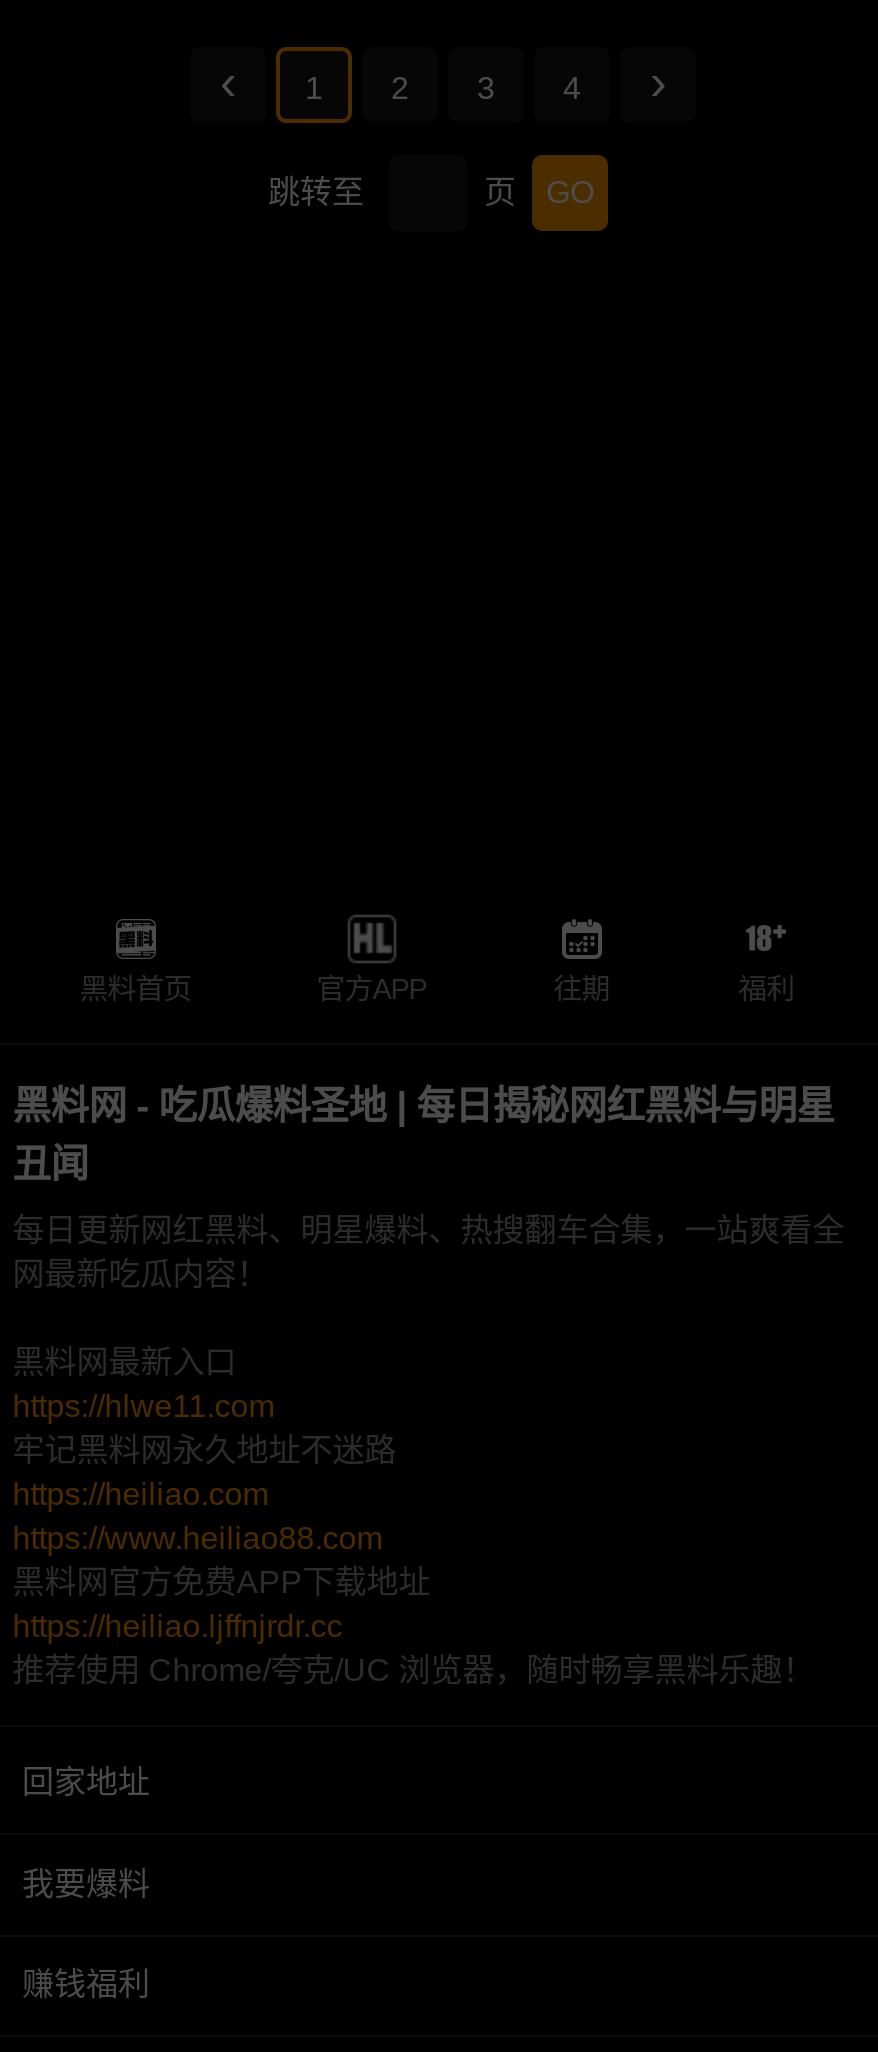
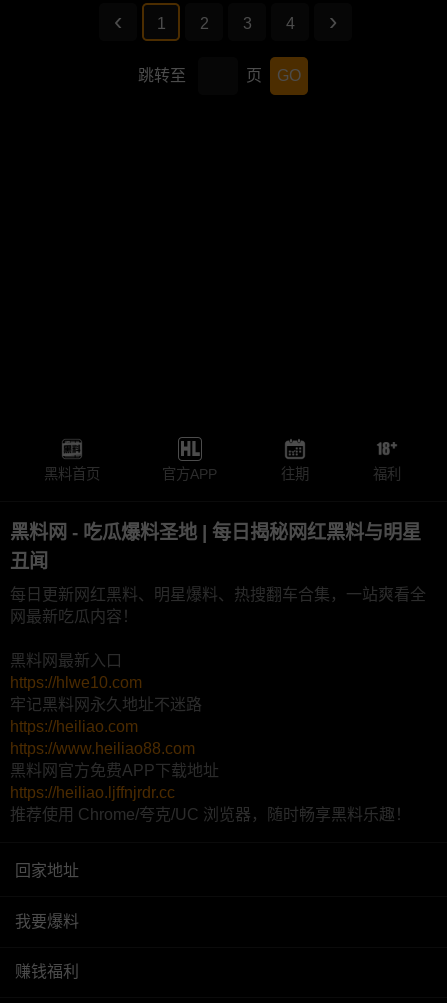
[12,1390,274,1424] https://hlwe11.com -> [10,674,142,691] https://hlwe10.com

